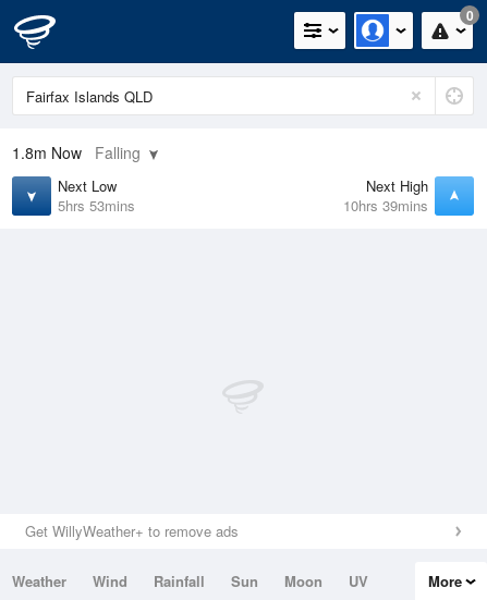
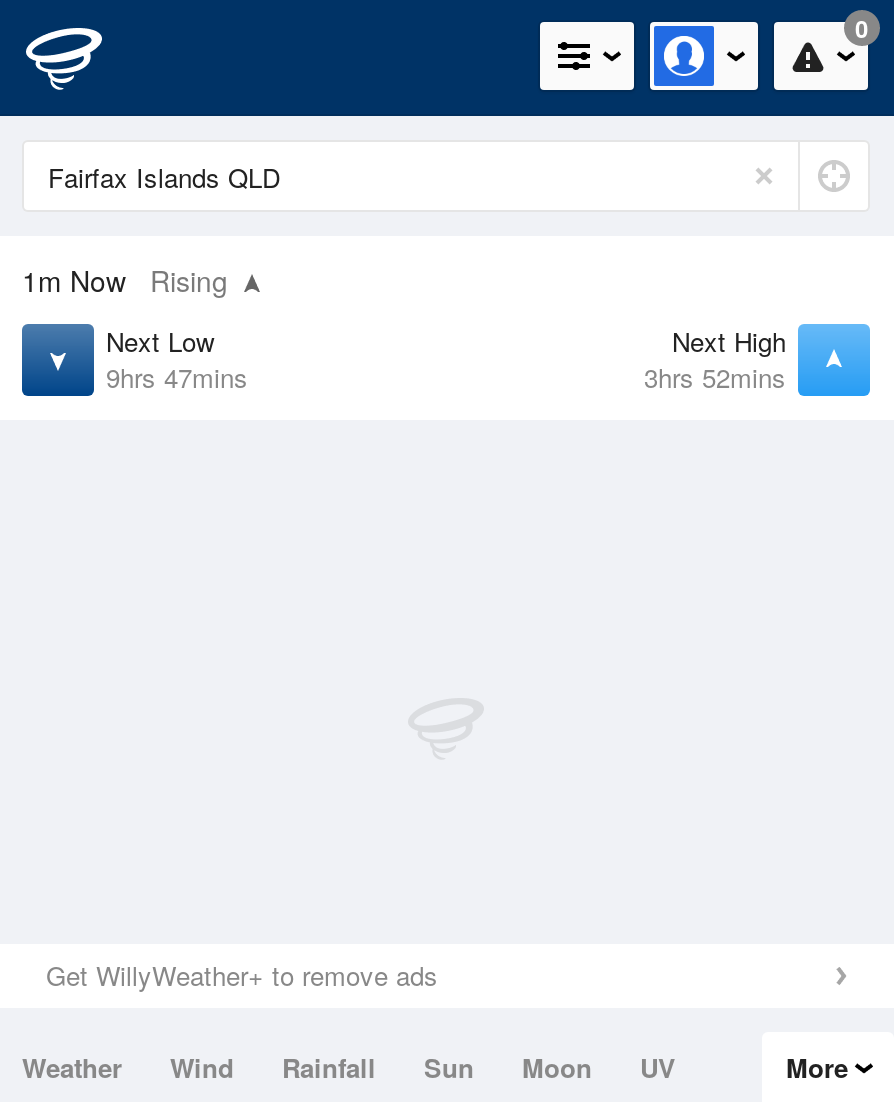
[12,142,141,163] 1.8m Now Falling -> [22,260,228,300] 1m Now Rising
[58,195,135,216] 5hrs 53mins -> [106,358,248,396] 9hrs 47mins
[343,195,428,216] 10hrs 39mins -> [644,358,786,396] 3hrs 52mins

